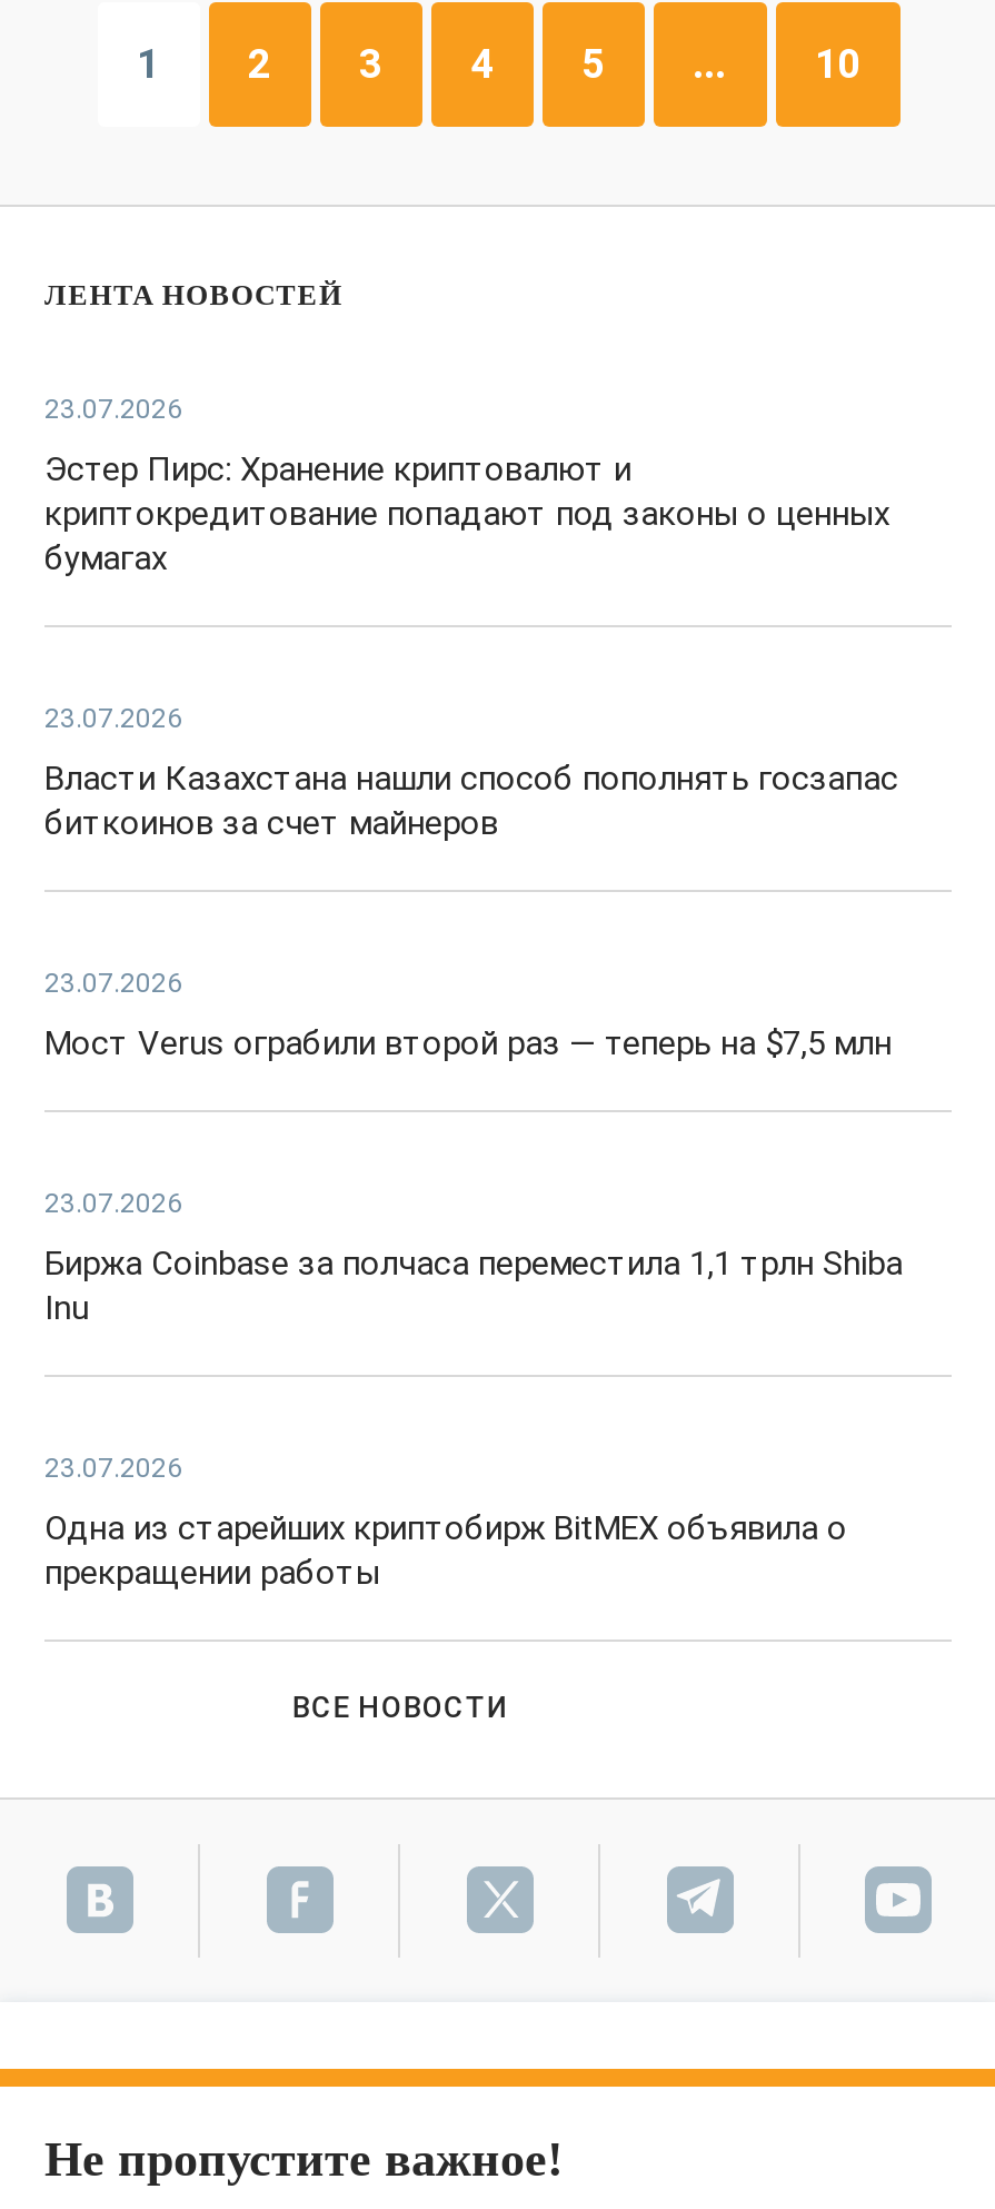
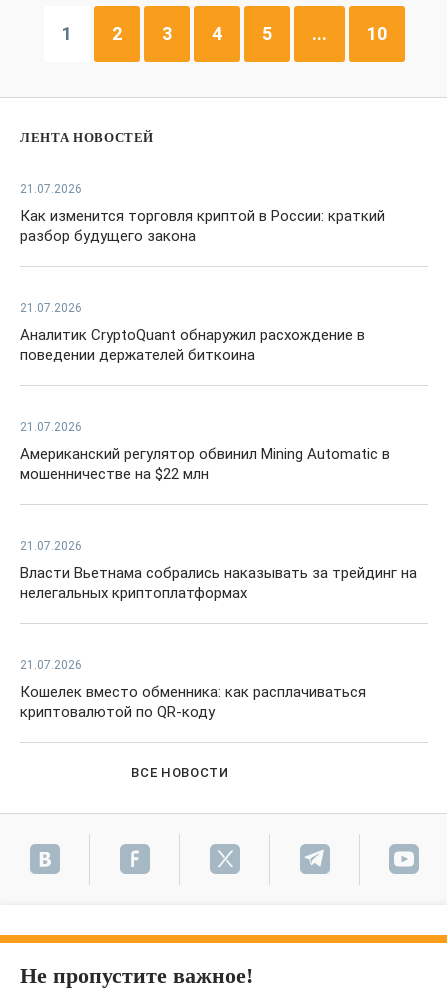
[44,393,182,424] 23.07.2026 -> [20,182,82,196] 21.07.2026
[44,449,889,578] Эстер Пирс: Хранение криптовалют и | криптокредитование попадают под законы о ценных | бумагах -> [20,207,385,245] Как изменится торговля криптой в России: краткий | разбор будущего закона
[44,703,182,734] 23.07.2026 -> [20,301,82,315] 21.07.2026
[44,758,898,843] Власти Казахстана нашли способ пополнять госзапас | биткоинов за счет майнеров -> [20,326,365,364] Аналитик CryptoQuant обнаружил расхождение в | поведении держателей биткоина
[44,967,182,998] 23.07.2026 -> [20,420,82,434] 21.07.2026
[44,1023,892,1063] Мост Verus ограбили второй раз — теперь на $7,5 млн -> [20,445,390,483] Американский регулятор обвинил Mining Automatic в | мошенничестве на $22 млн
[44,1187,182,1219] 23.07.2026 -> [20,539,82,553] 21.07.2026
[44,1243,903,1328] Биржа Coinbase за полчаса переместила 1,1 трлн Shiba | Inu -> [20,564,417,602] Власти Вьетнама собрались наказывать за трейдинг на | нелегальных криптоплатформах
[44,1452,182,1483] 23.07.2026 -> [20,658,82,672] 21.07.2026
[44,1508,847,1592] Одна из старейших криптобирж BitMEX объявила о | прекращении работы -> [20,683,366,721] Кошелек вместо обменника: как расплачиваться | криптовалютой по QR-коду

